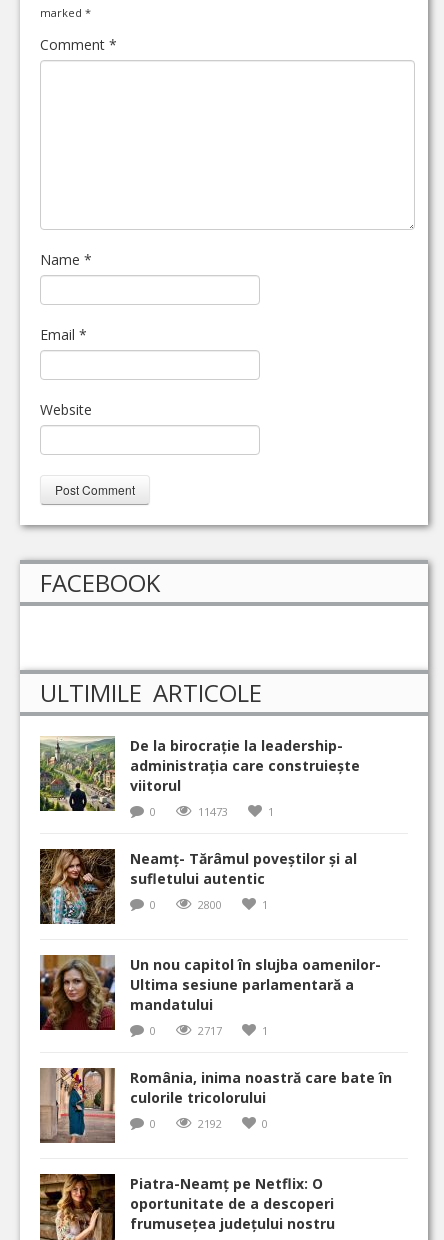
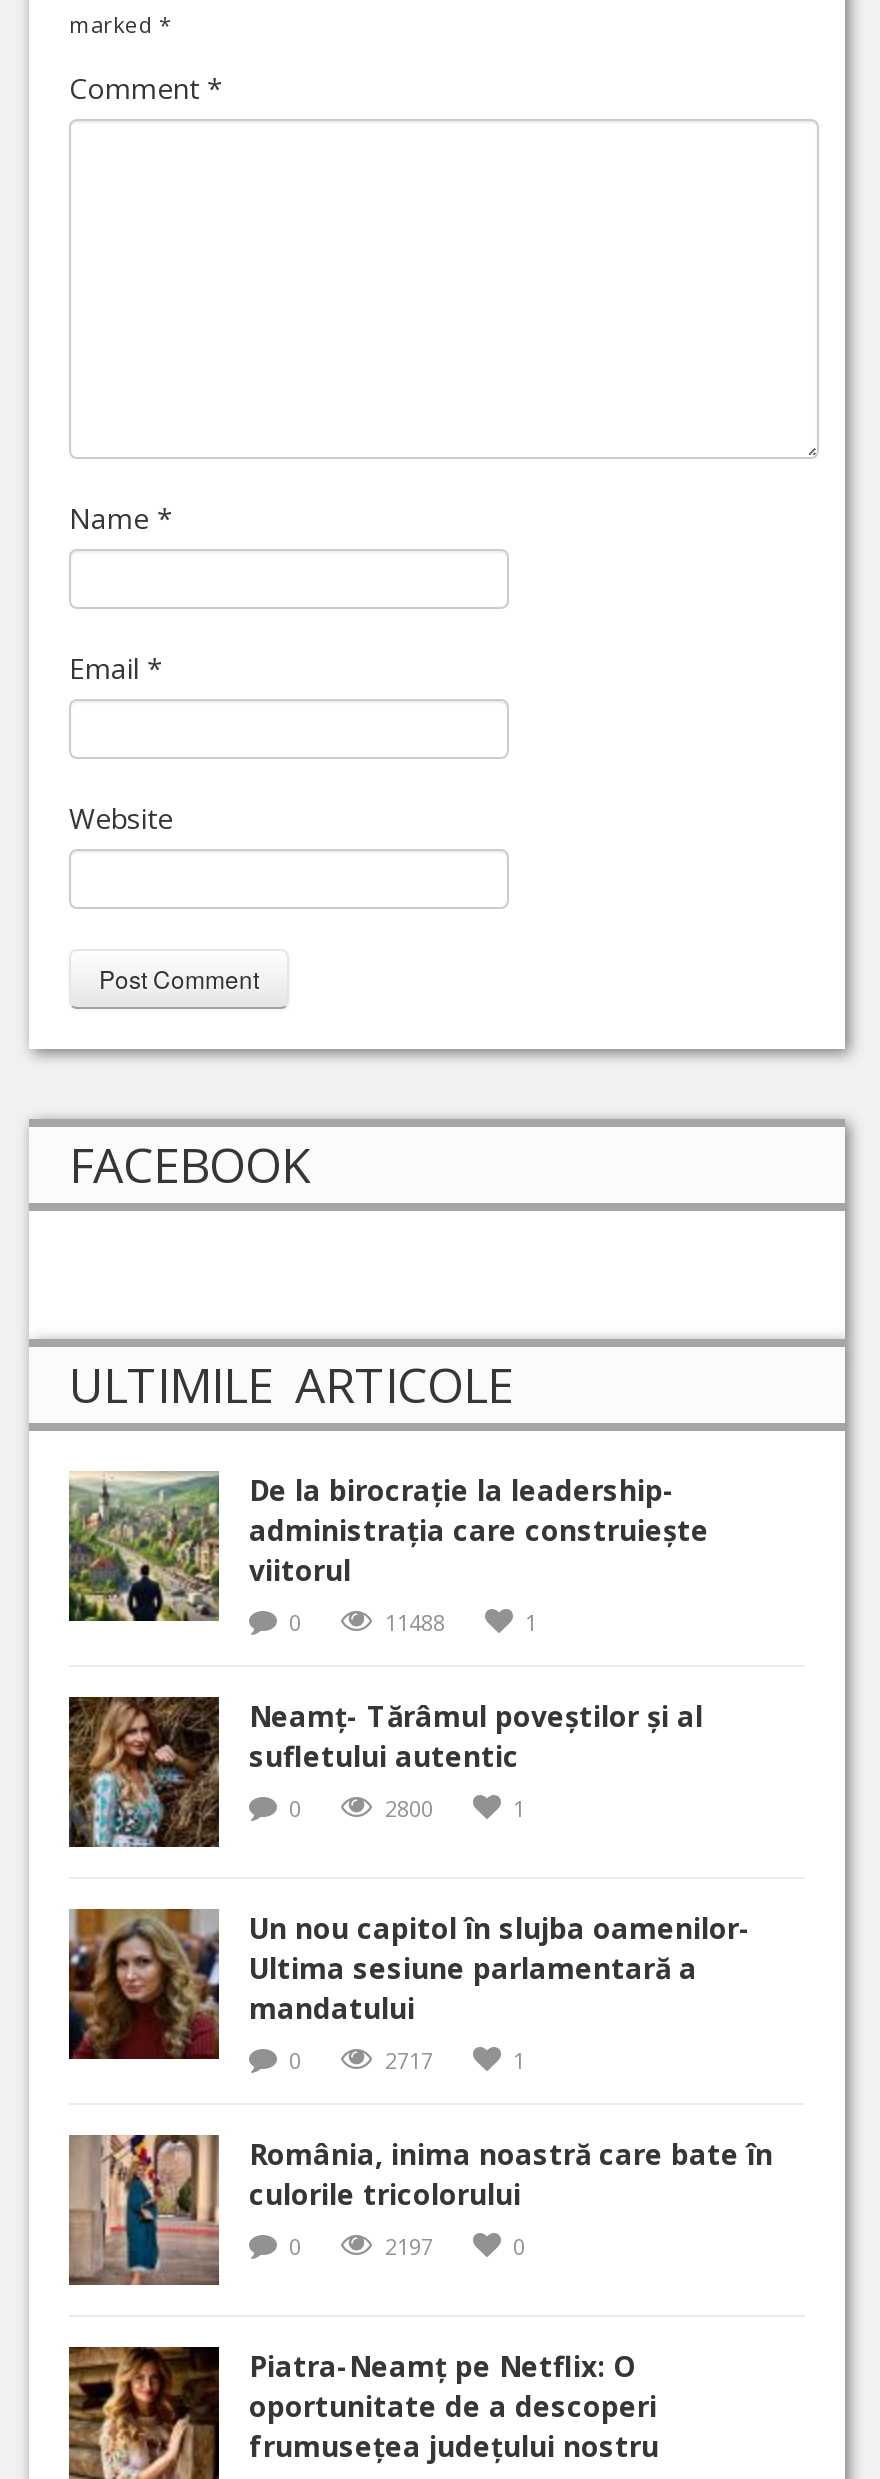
[195,804,228,819] 11473 -> [379,1607,445,1637] 11488
[195,1116,222,1131] 2192 -> [379,2231,433,2261] 2197

